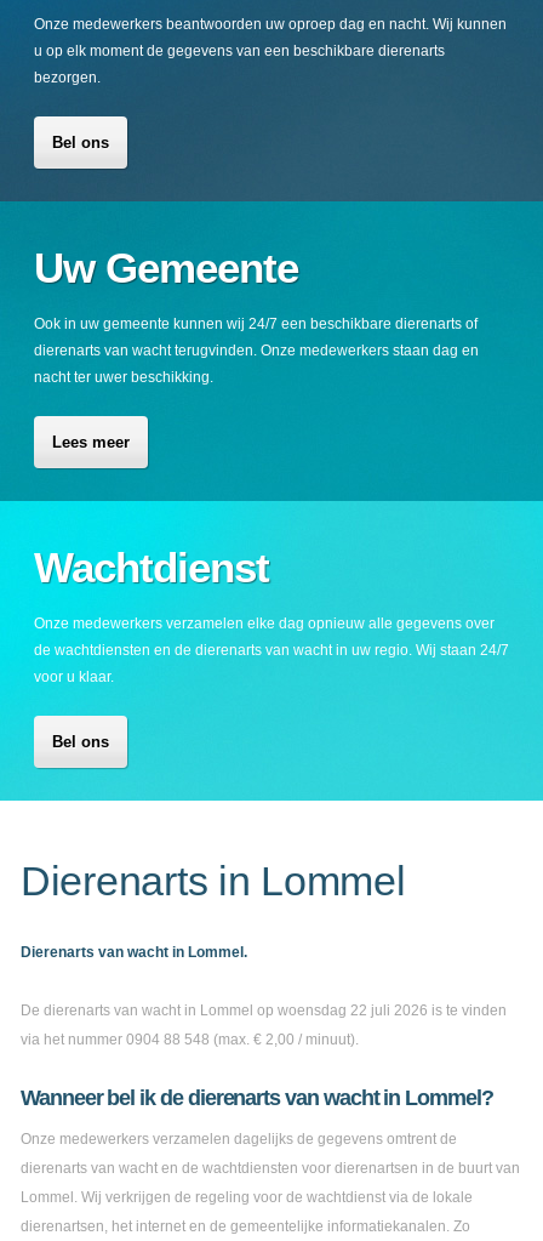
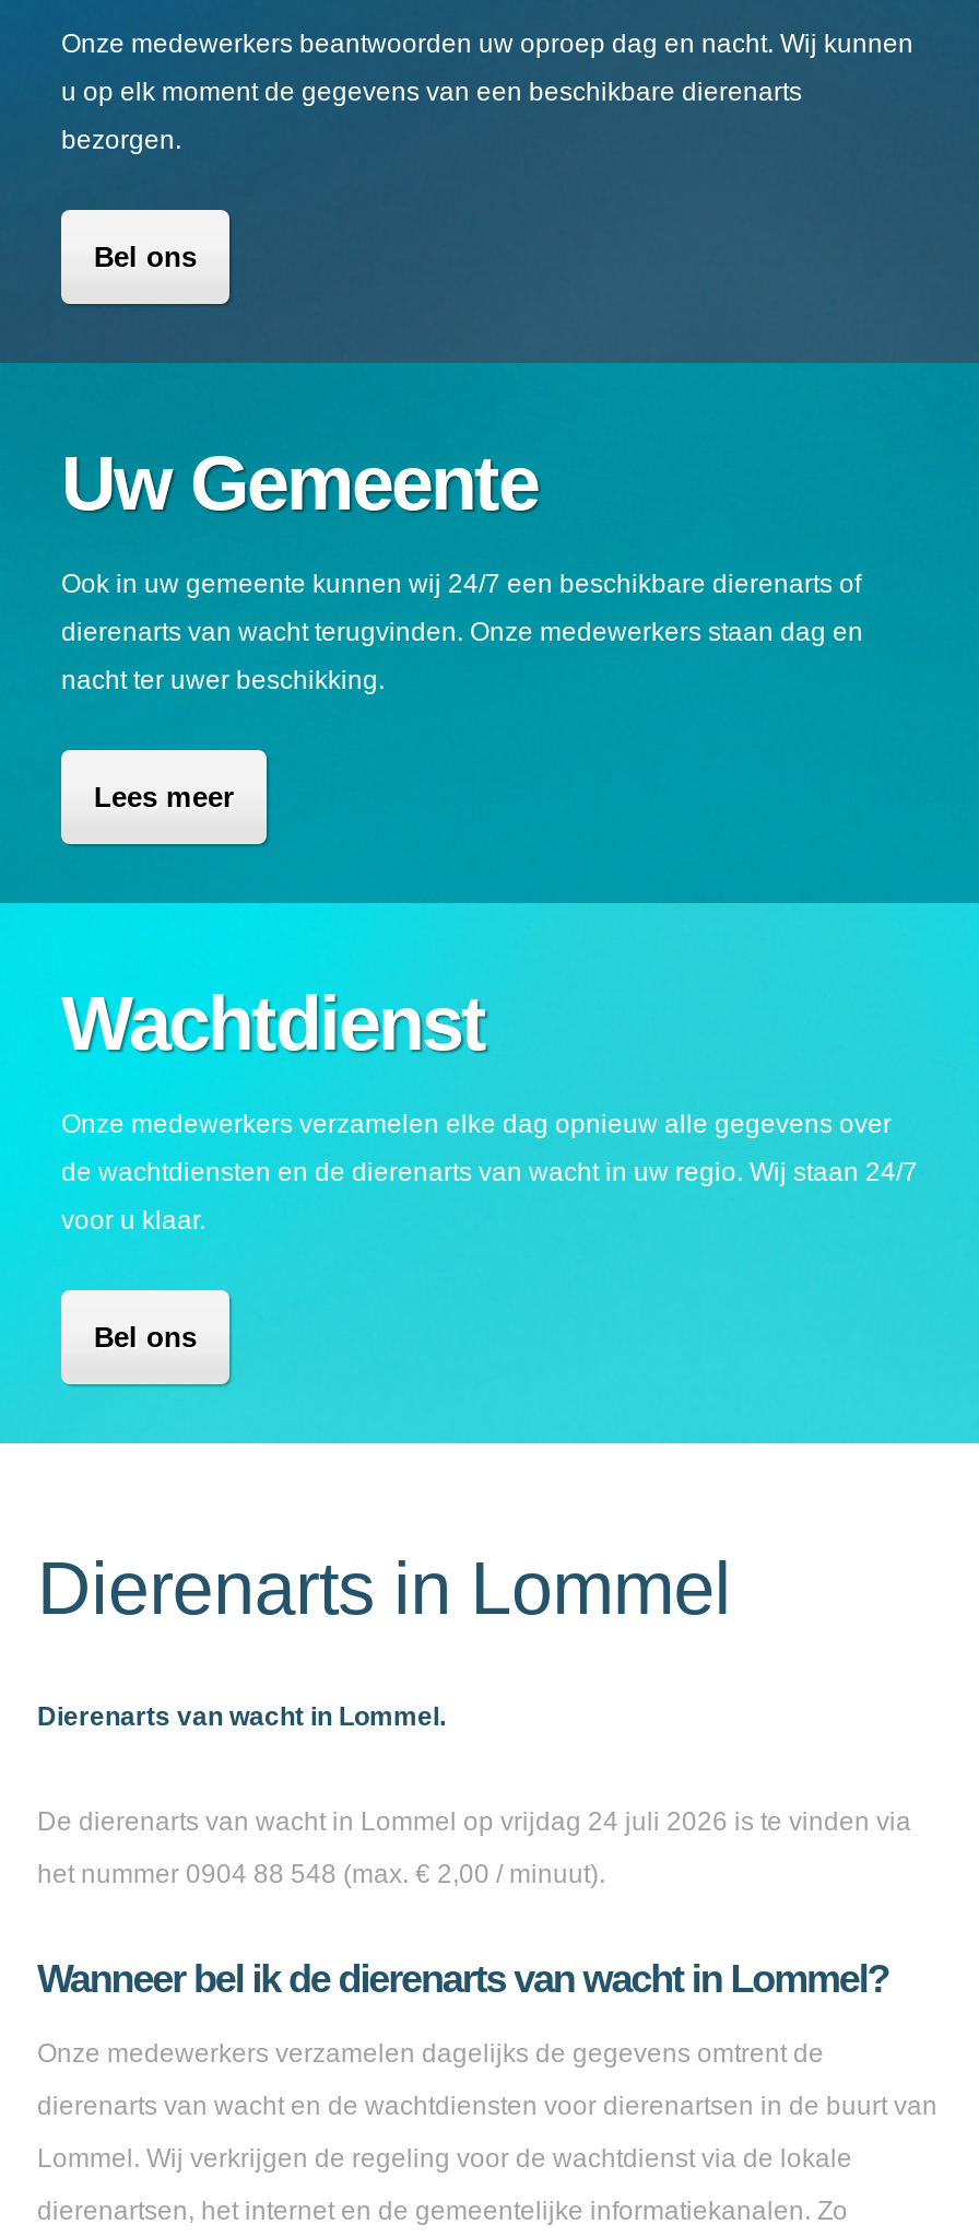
[21,1002,507,1019] De dierenarts van wacht in Lommel op woensdag 22 juli 2026 is te vinden -> [37,1806,911,1837] De dierenarts van wacht in Lommel op vrijdag 24 juli 2026 is te vinden via
[21,1031,359,1048] via het nummer 0904 88 548 (max. € 2,00 / minuut). -> [37,1859,605,1889] het nummer 0904 88 548 (max. € 2,00 / minuut).

